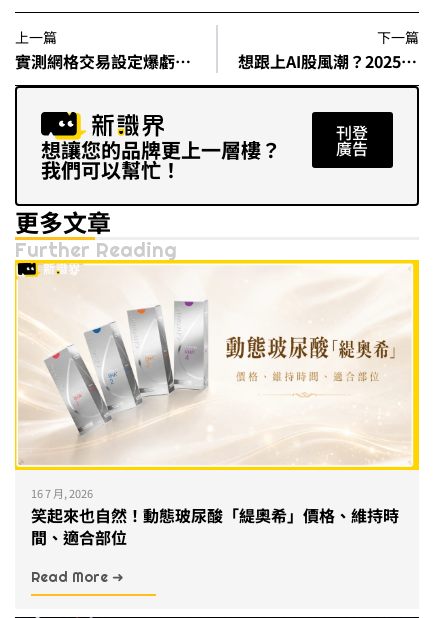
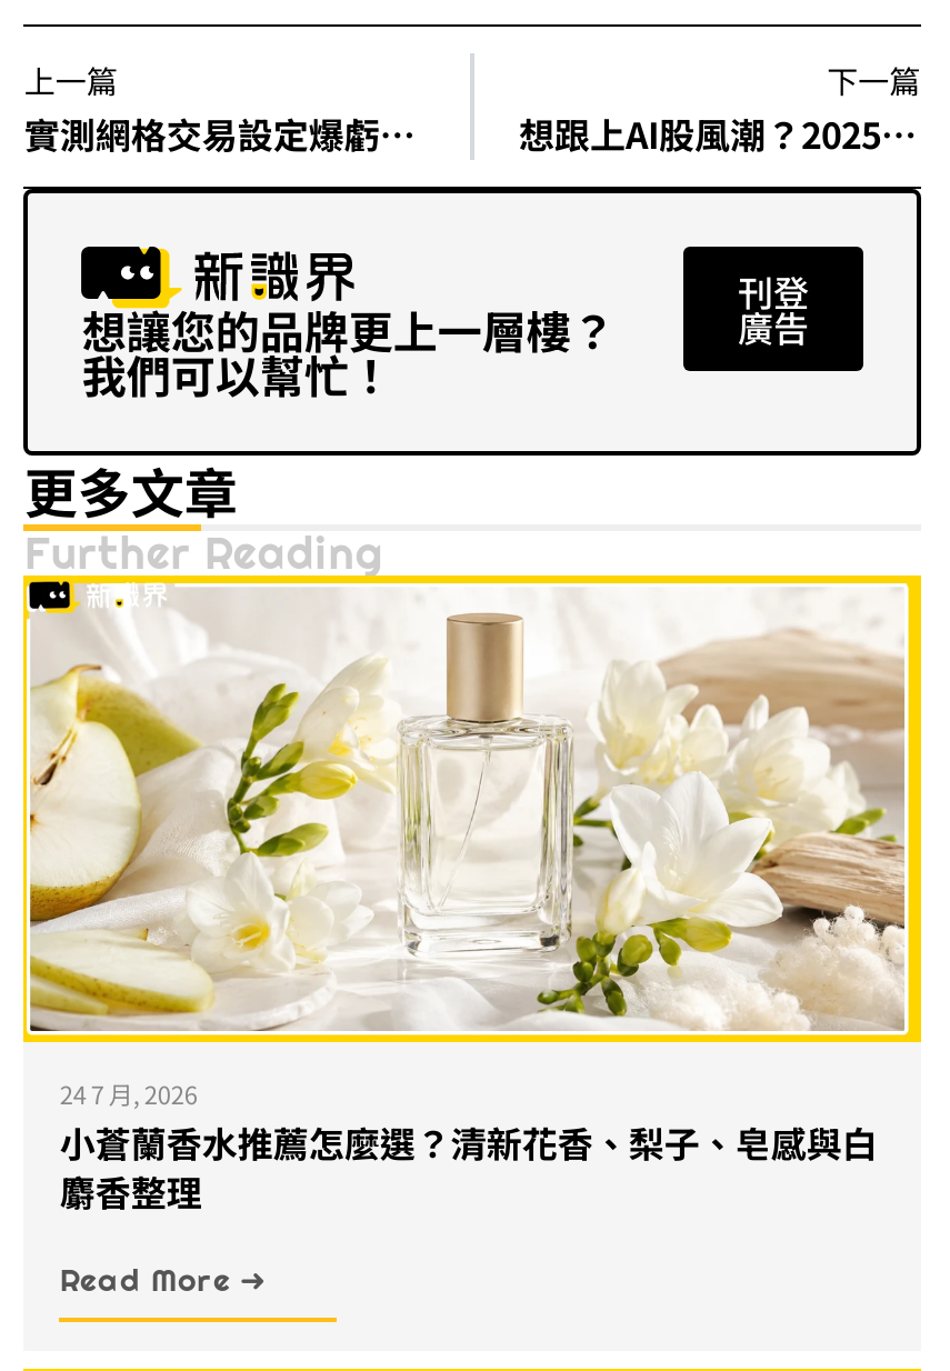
[17,276,412,501] [image] | 16 7 月, 2026 -> [28,611,906,1111] [image] | 24 7 月, 2026
[31,503,399,549] 笑起來也自然！動態玻尿酸「緹奧希」價格、維持時 | 間、適合部位 -> [60,1115,878,1217] 小蒼蘭香水推薦怎麼選？清新花香、梨子、皂感與白 | 麝香整理

